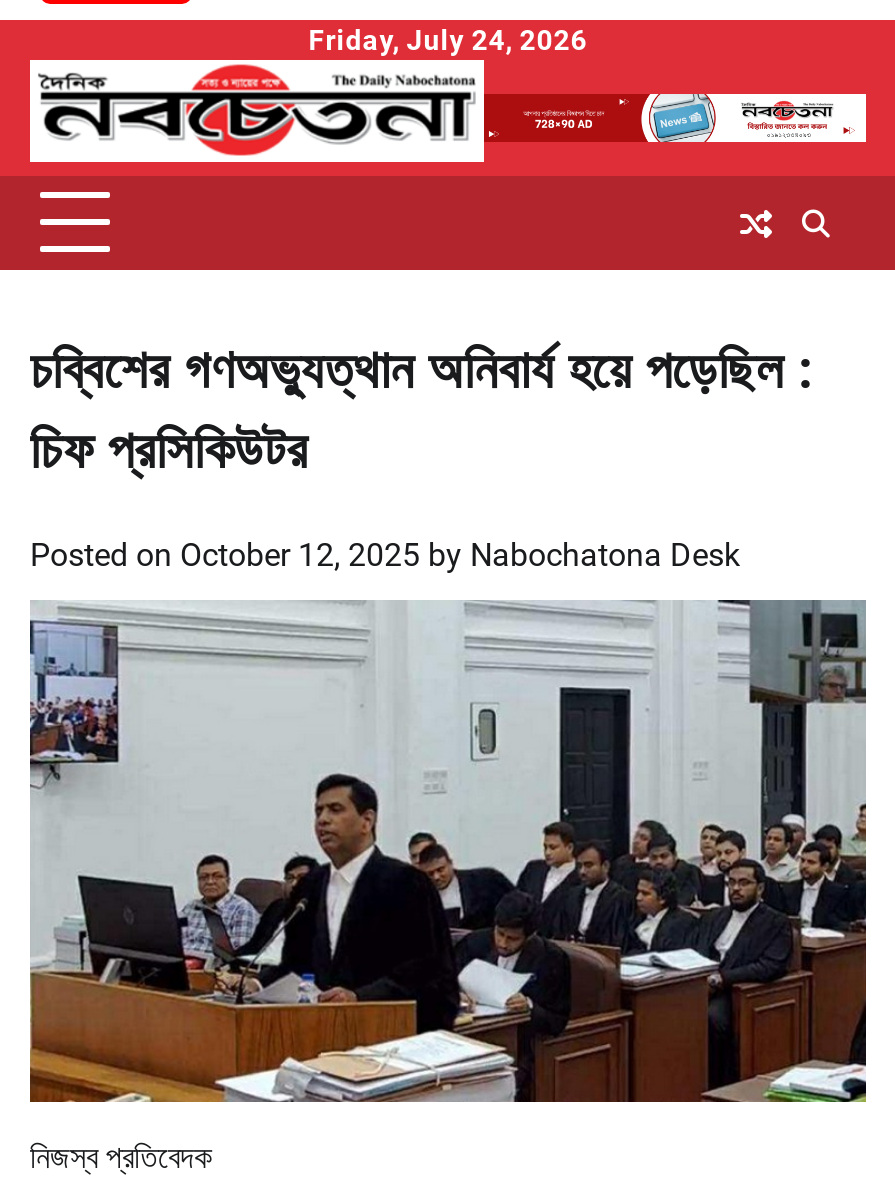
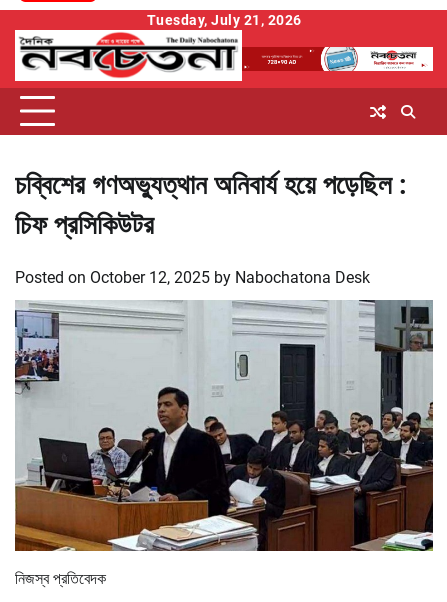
[308,24,588,56] Friday, July 24, 2026 -> [146,12,301,28] Tuesday, July 21, 2026

